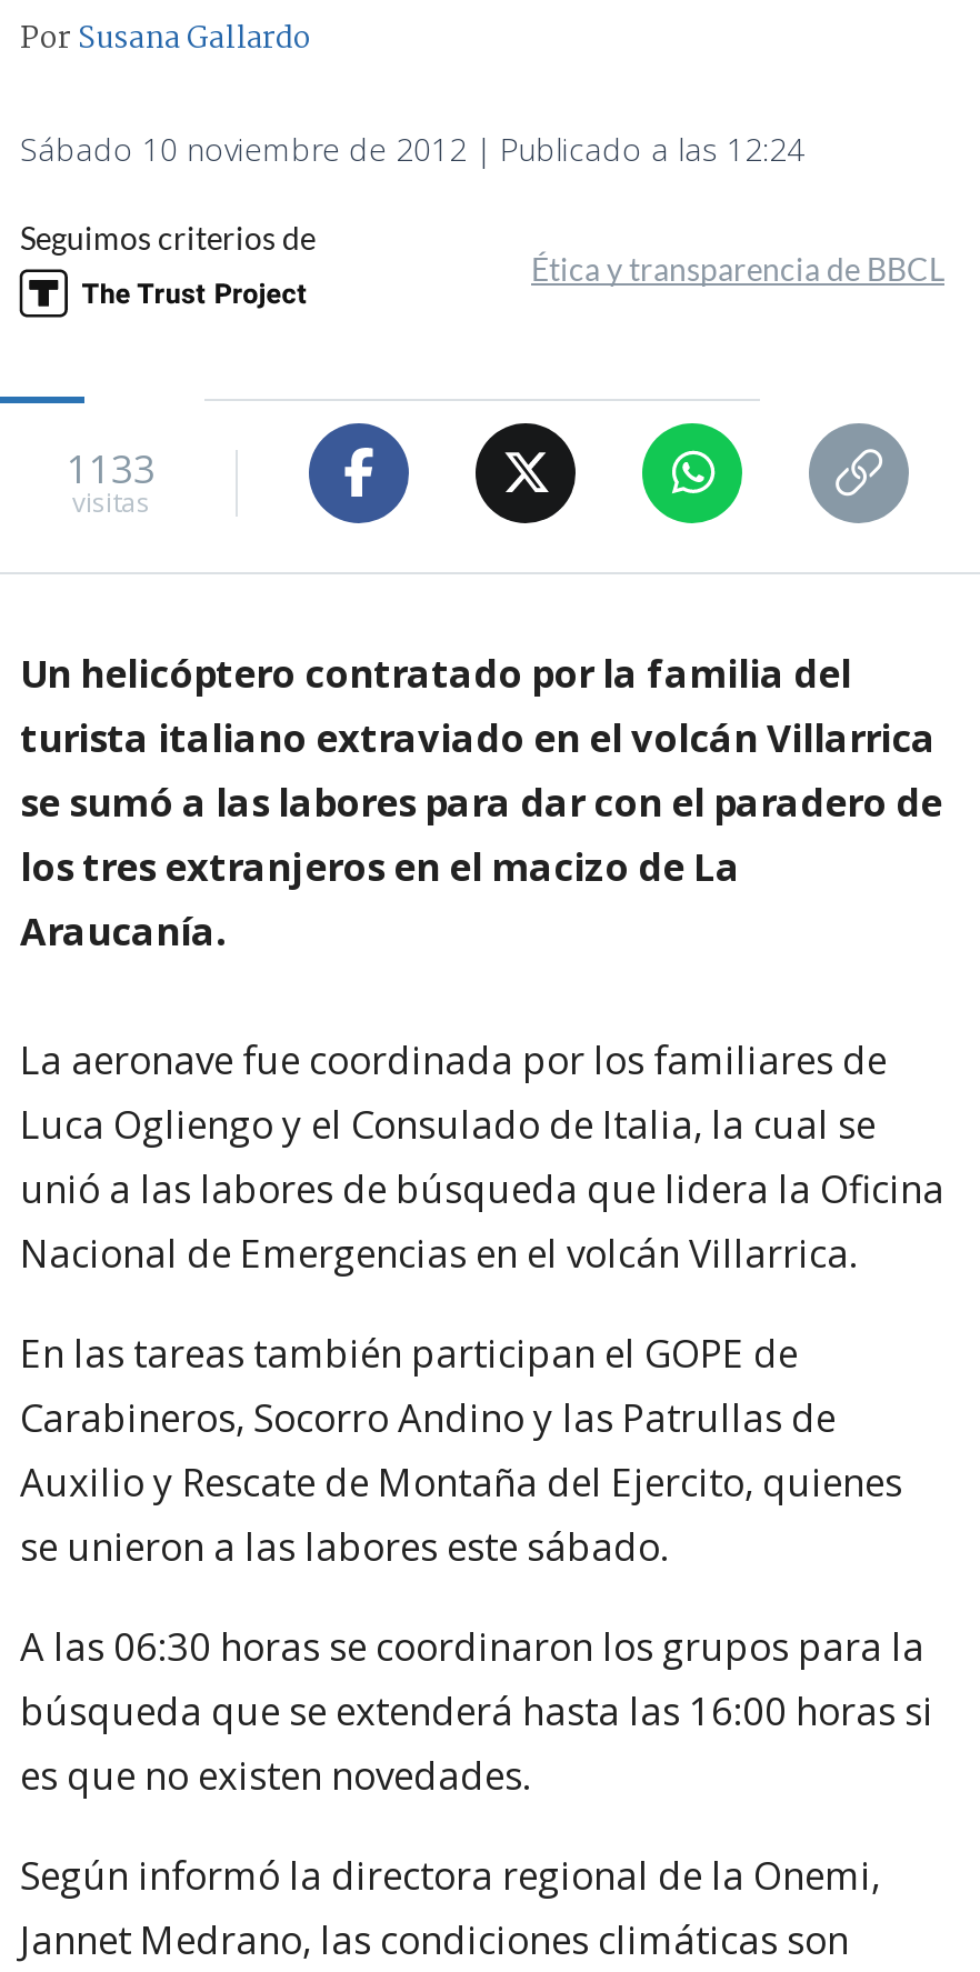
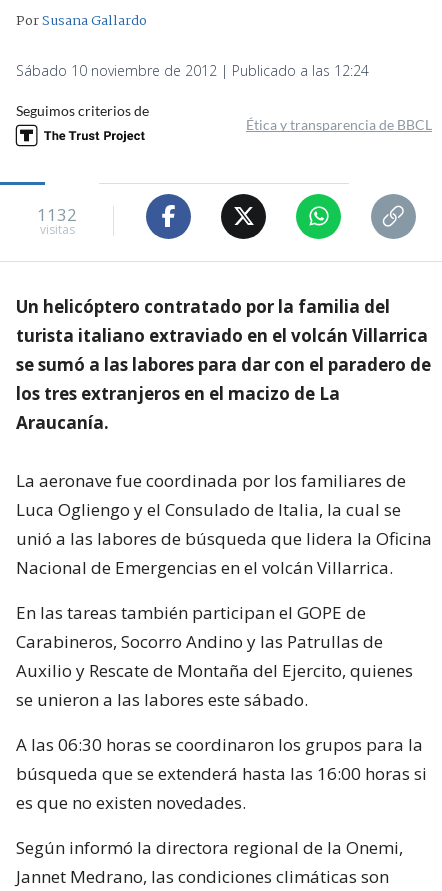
[67,444,156,495] 1133 -> [37,203,77,226] 1132

